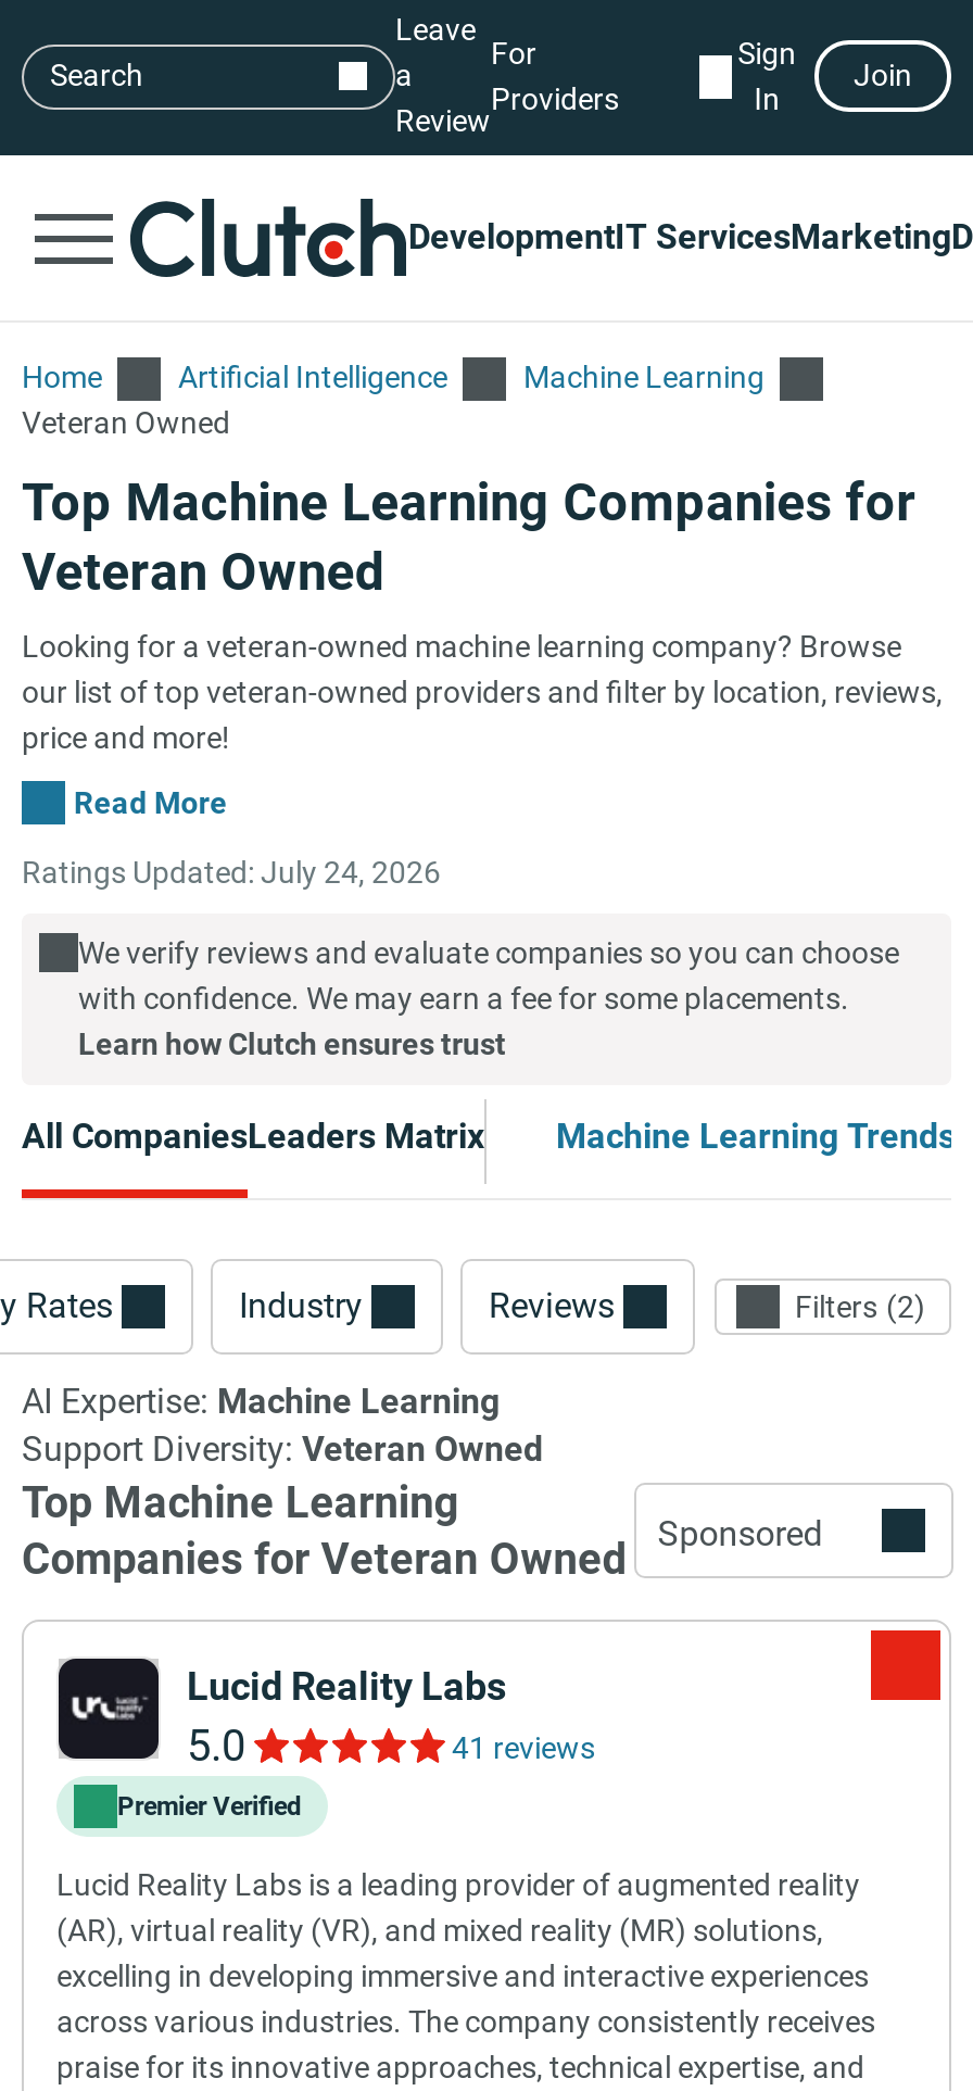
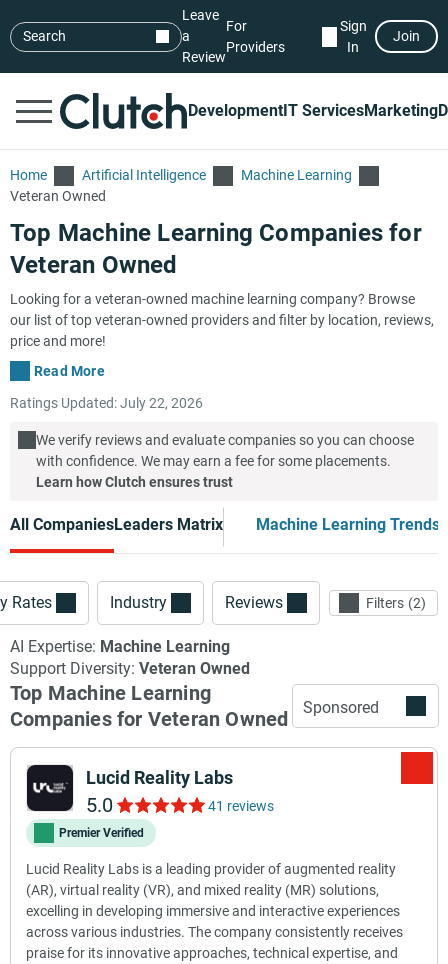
[22,855,441,890] Ratings Updated: July 24, 2026 -> [10,395,203,411] Ratings Updated: July 22, 2026

